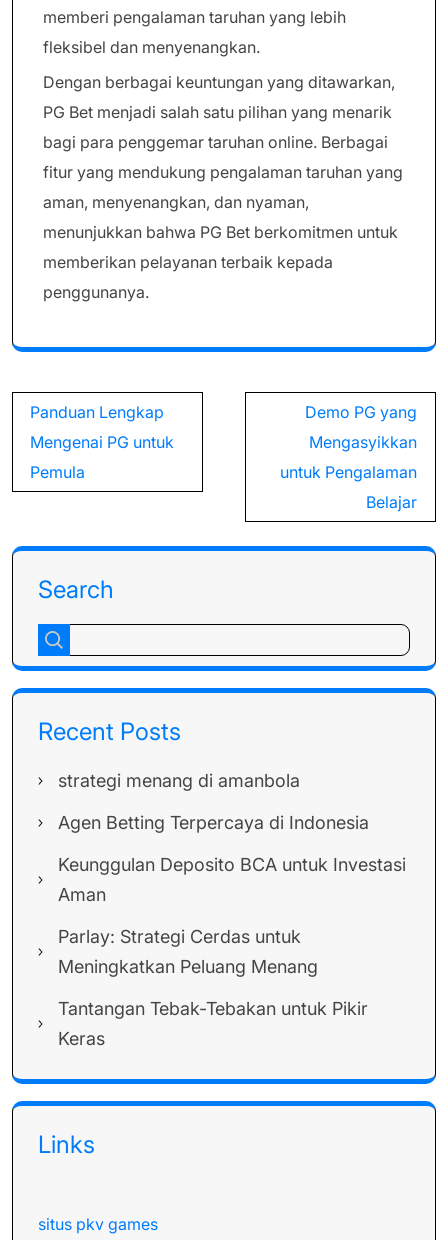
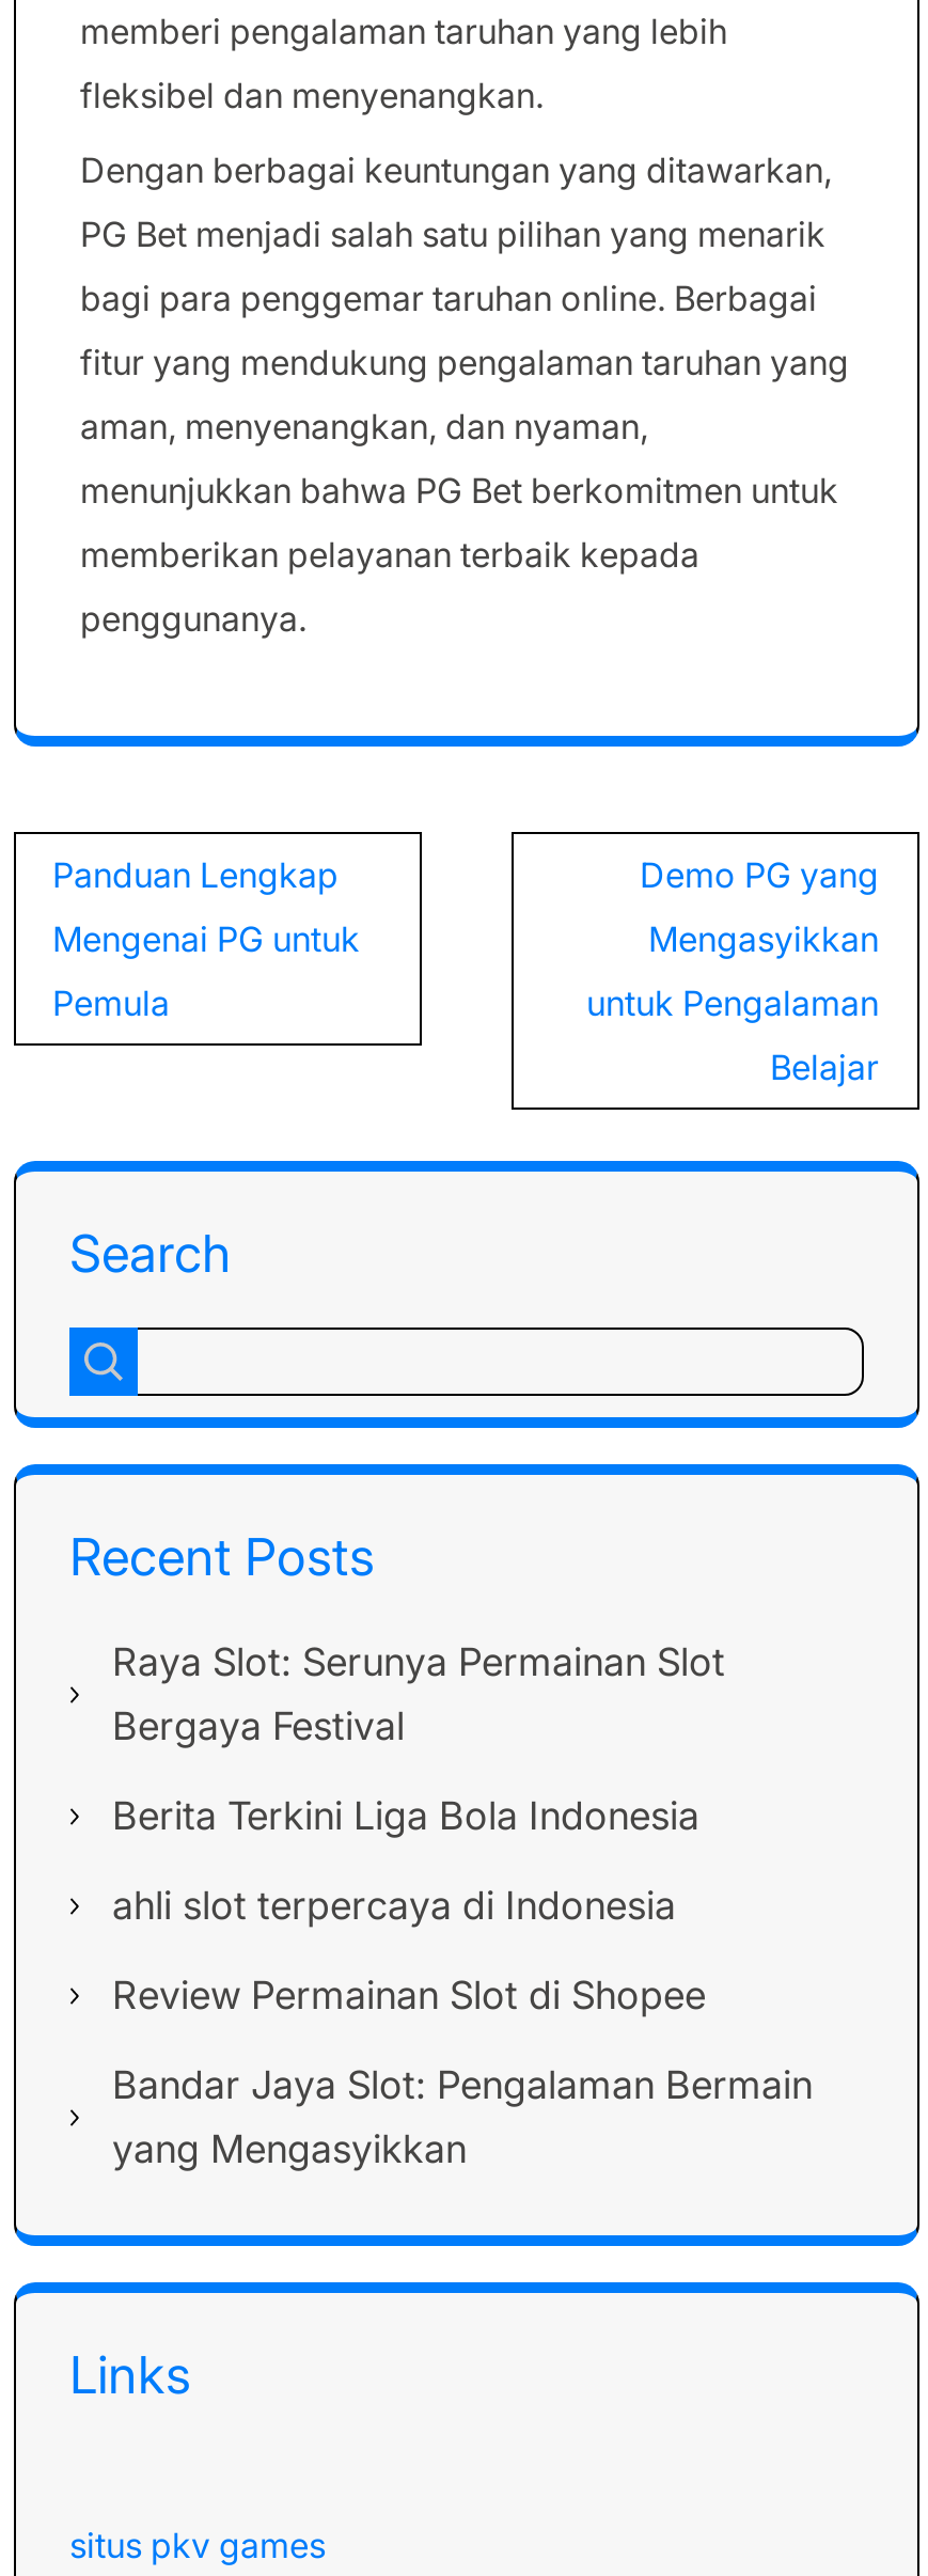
[58,770,300,791] strategi menang di amanbola -> [112,1639,725,1748] Raya Slot: Serunya Permainan Slot | Bergaya Festival
[58,812,369,833] Agen Betting Terpercaya di Indonesia -> [112,1793,699,1838] Berita Terkini Liga Bola Indonesia
[58,854,406,905] Keunggulan Deposito BCA untuk Investasi | Aman -> [112,1883,676,1928] ahli slot terpercaya di Indonesia
[58,926,318,977] Parlay: Strategi Cerdas untuk | Meningkatkan Peluang Menang -> [112,1973,706,2017] Review Permainan Slot di Shopee
[58,998,368,1049] Tantangan Tebak-Tebakan untuk Pikir | Keras -> [112,2062,813,2171] Bandar Jaya Slot: Pengalaman Bermain | yang Mengasyikkan

